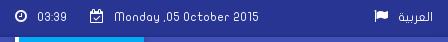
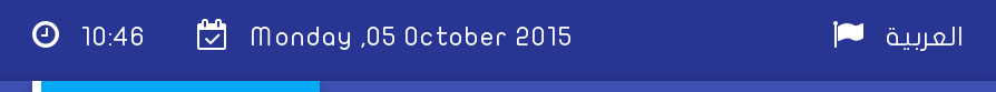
[37,11,67,23] 03:39 -> [81,23,146,50] 10:46

